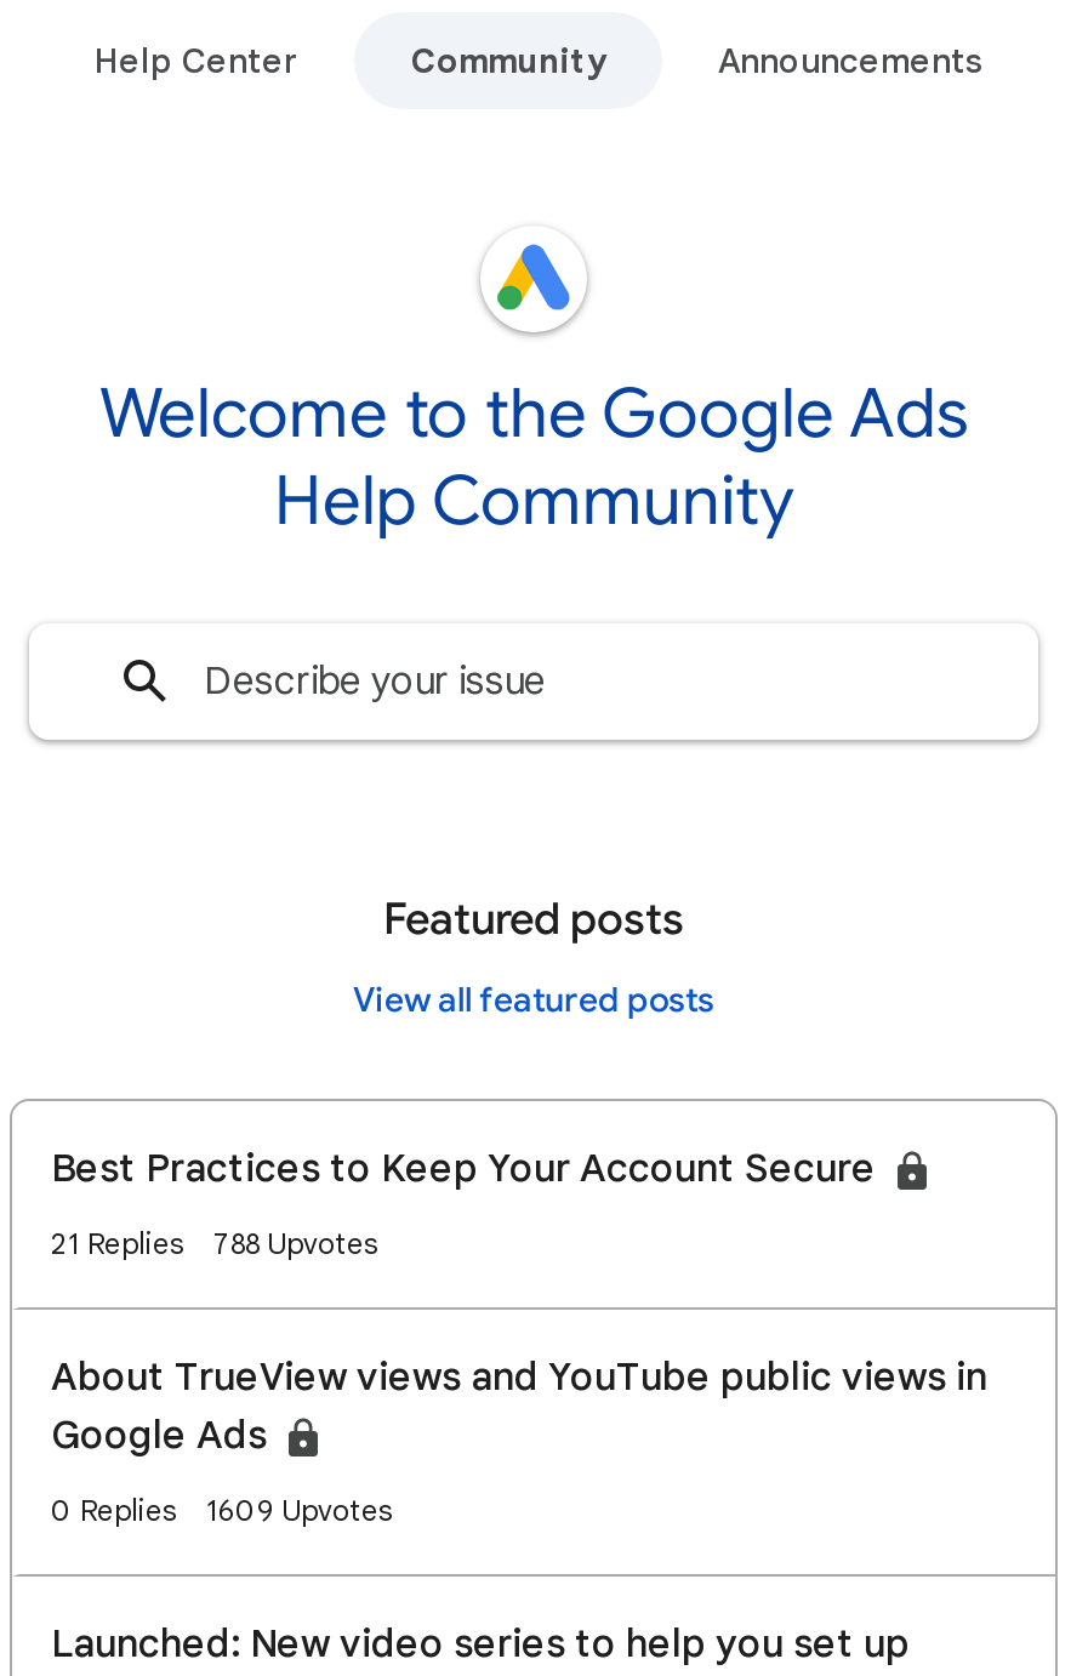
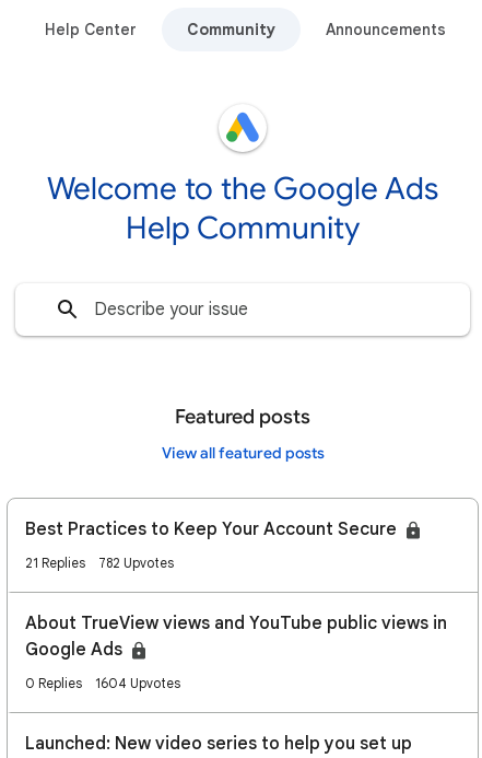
[51,1225,378,1261] 21 Replies 788 Upvotes -> [25,555,174,571] 21 Replies 782 Upvotes
[206,1492,393,1528] 1609 Upvotes -> [95,675,180,691] 1604 Upvotes

